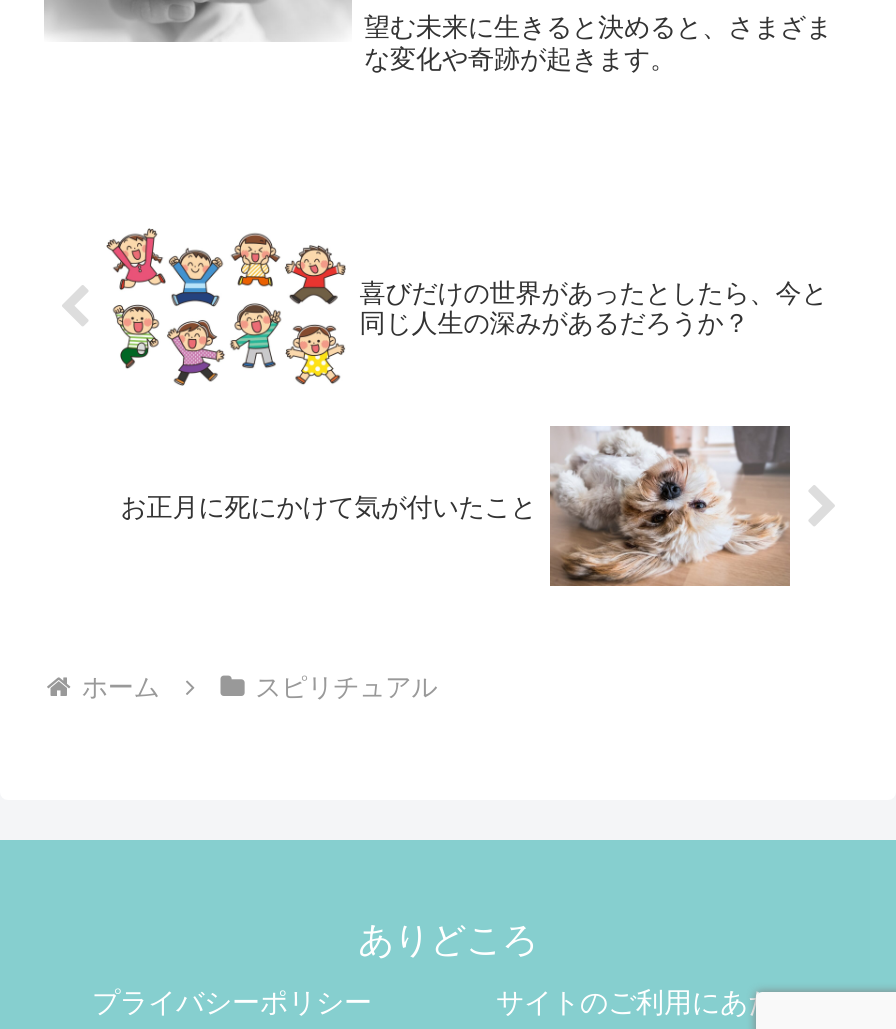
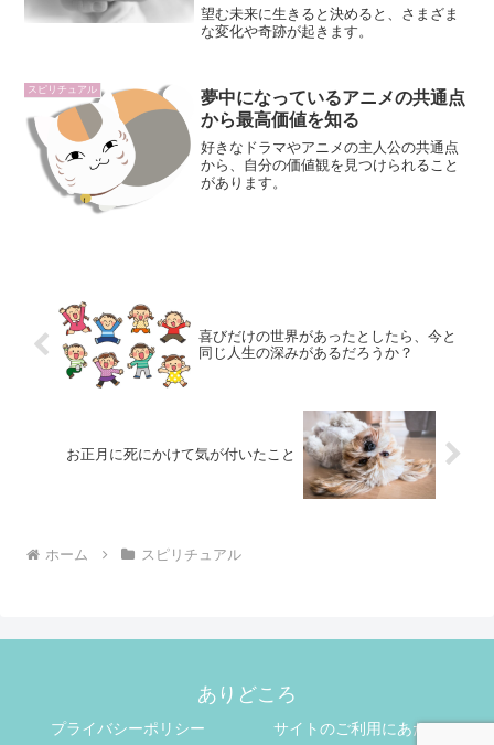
none -> [26,84,465,213] [image] | スピリチュアル | 夢中になっているアニメの共通点 | から最高価値を知る | 好きなドラマやアニメの主人公の共通点 | から、自分の価値観を見つけられること | があります。

